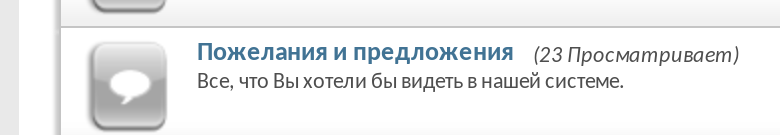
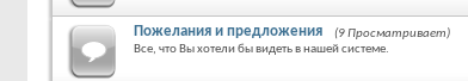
[533,46,739,68] (23 Просматривает) -> [334,28,450,41] (9 Просматривает)

